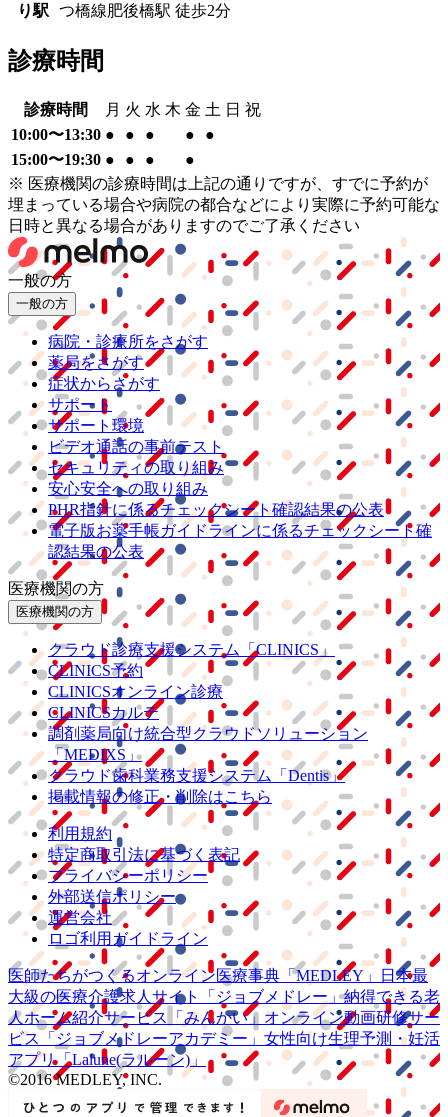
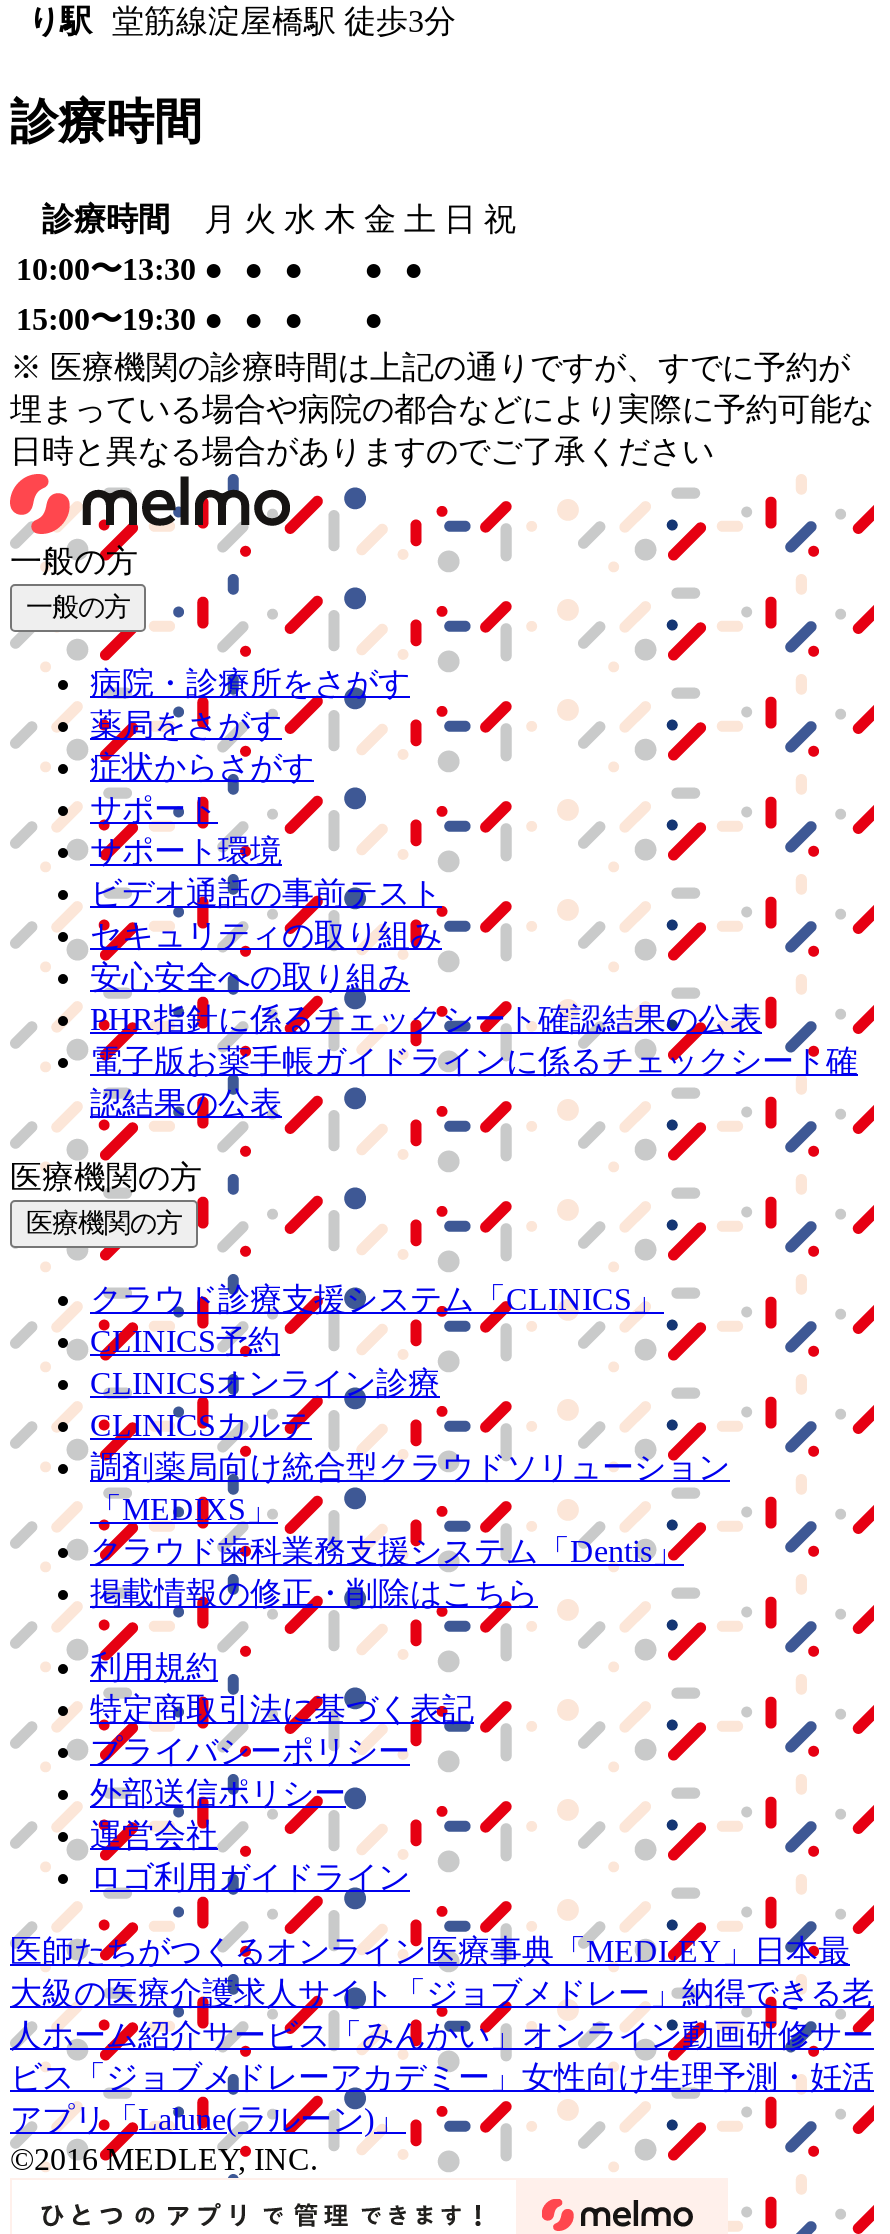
[59,2,231,19] つ橋線肥後橋駅 徒歩2分 -> [112,4,456,38] 堂筋線淀屋橋駅 徒歩3分

